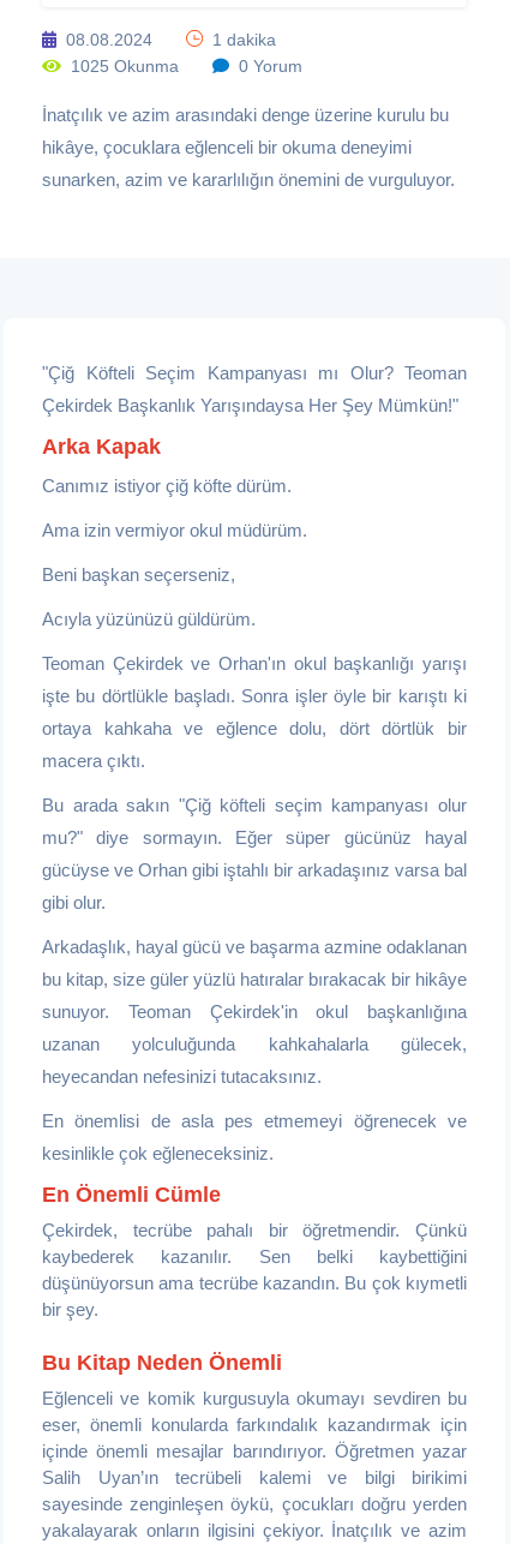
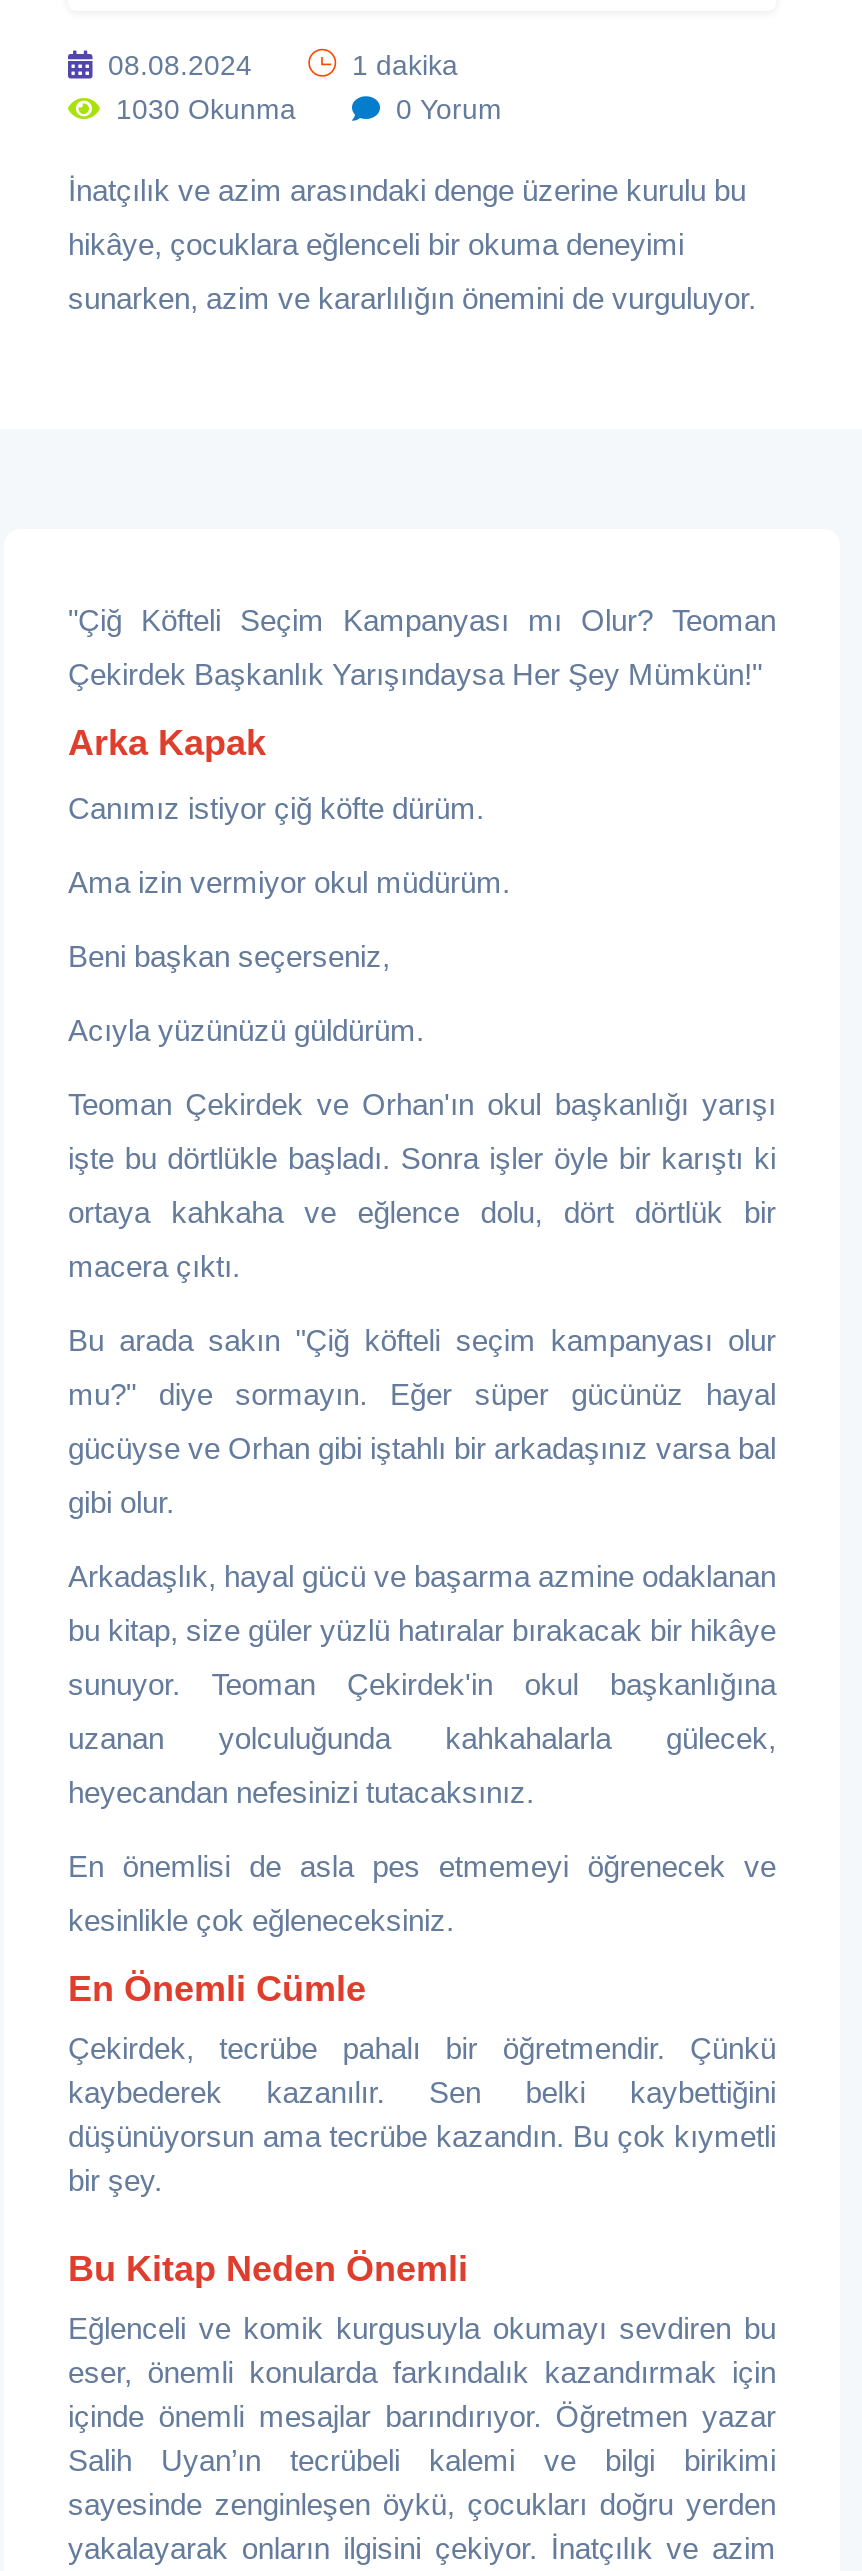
[71,56,179,76] 1025 Okunma -> [116,93,296,125] 1030 Okunma

